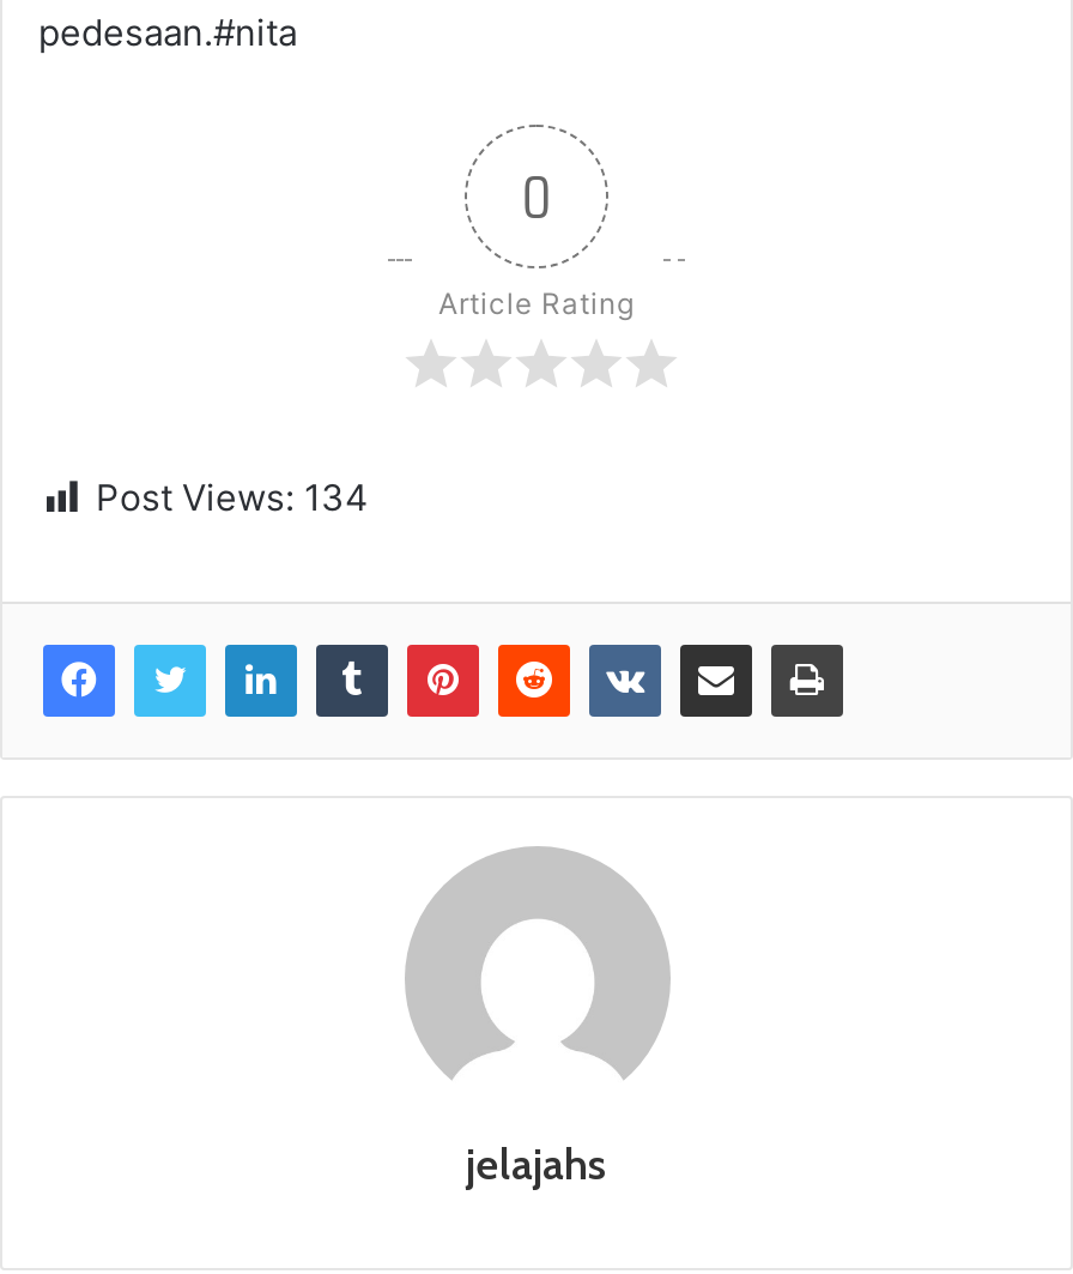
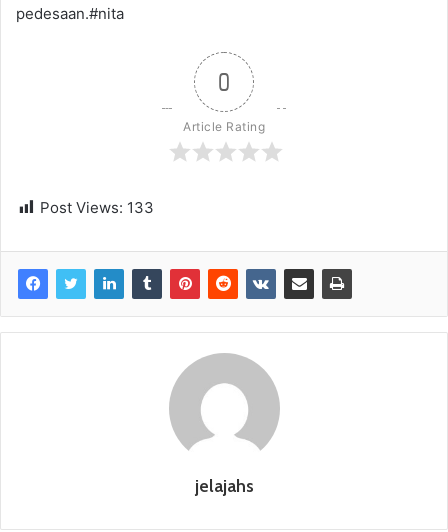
[96,475,369,521] Post Views: 134 -> [40,198,154,217] Post Views: 133

